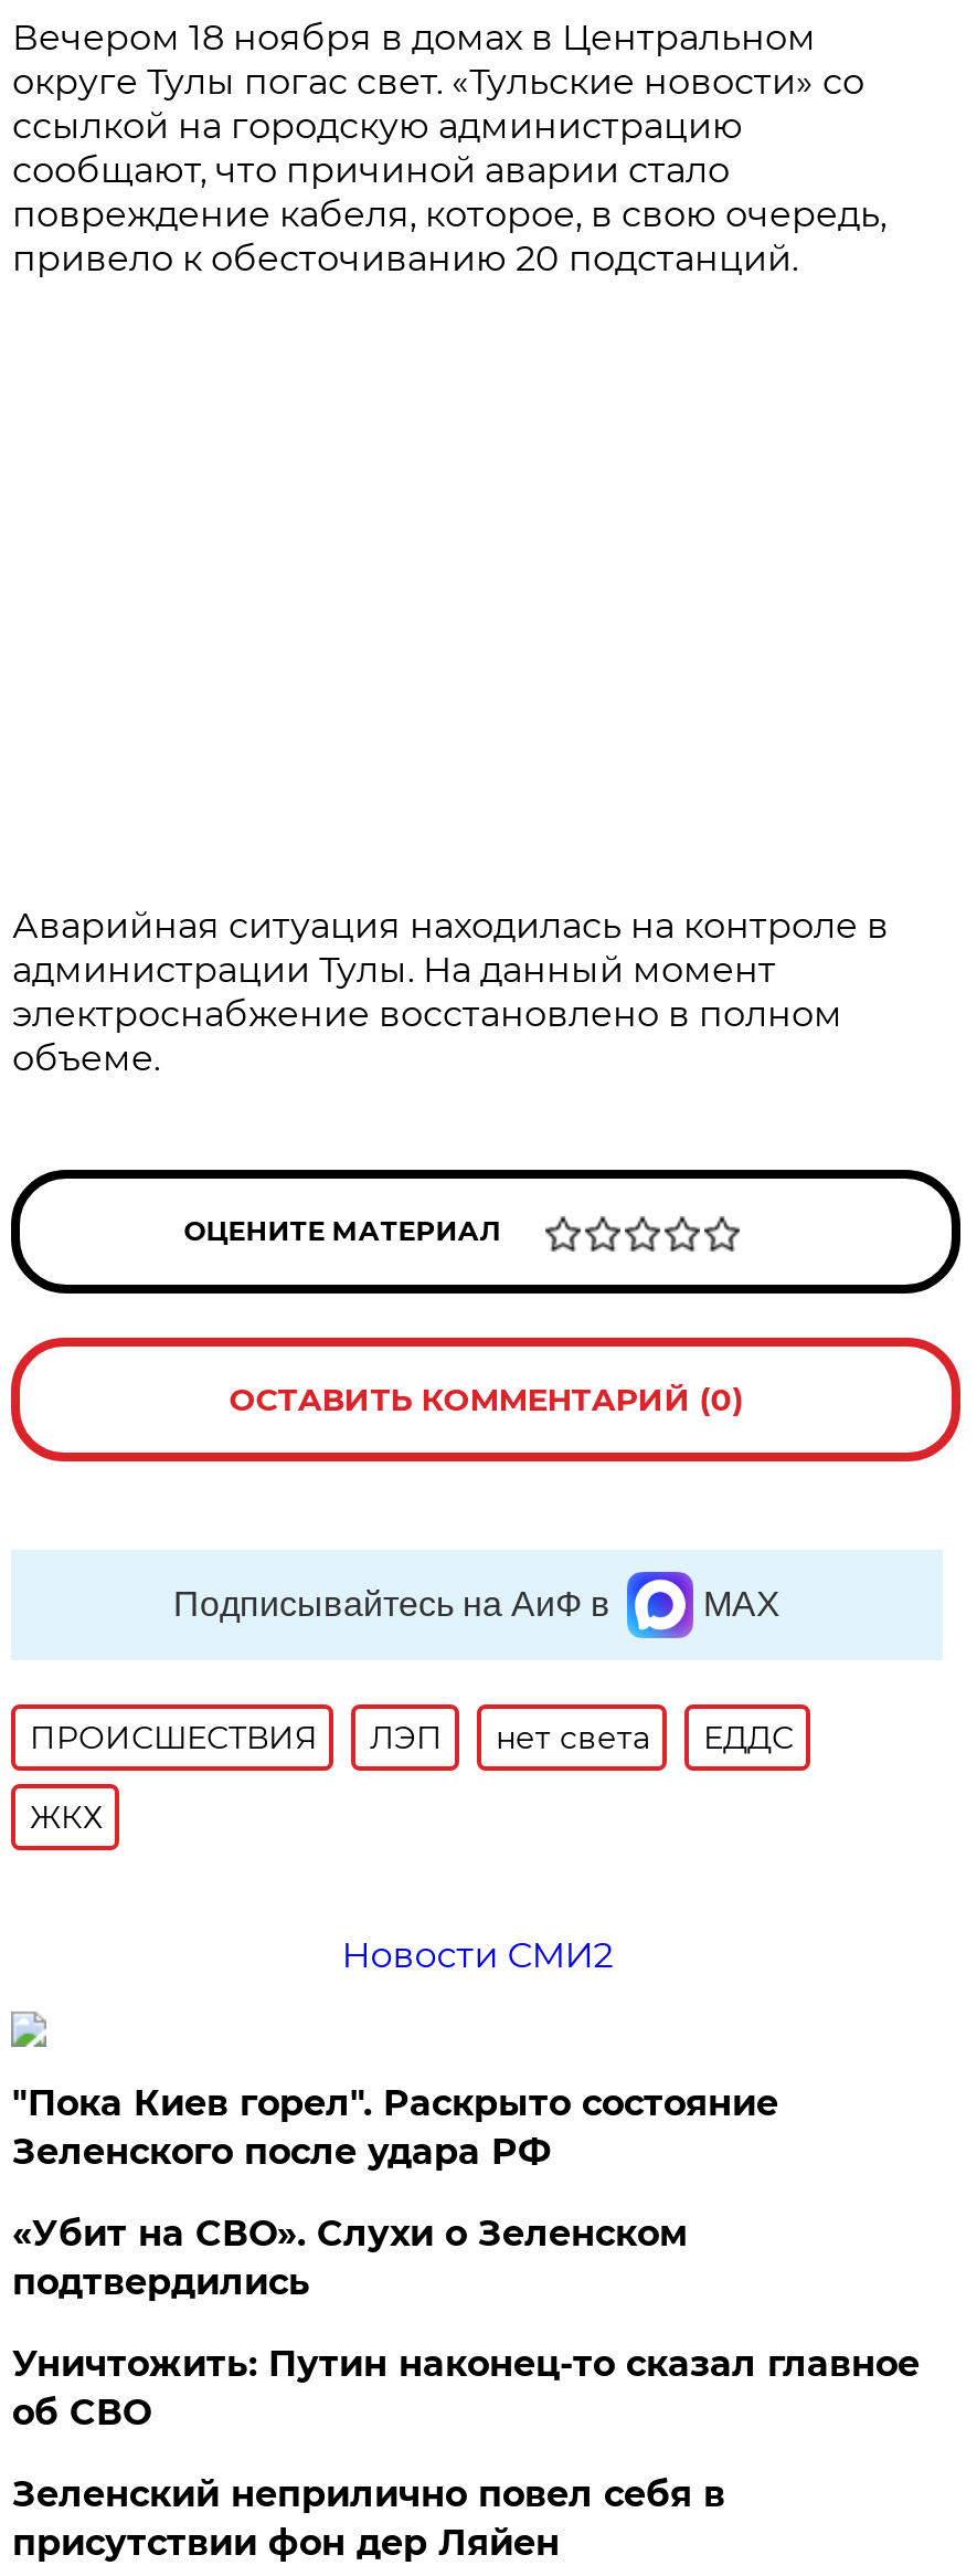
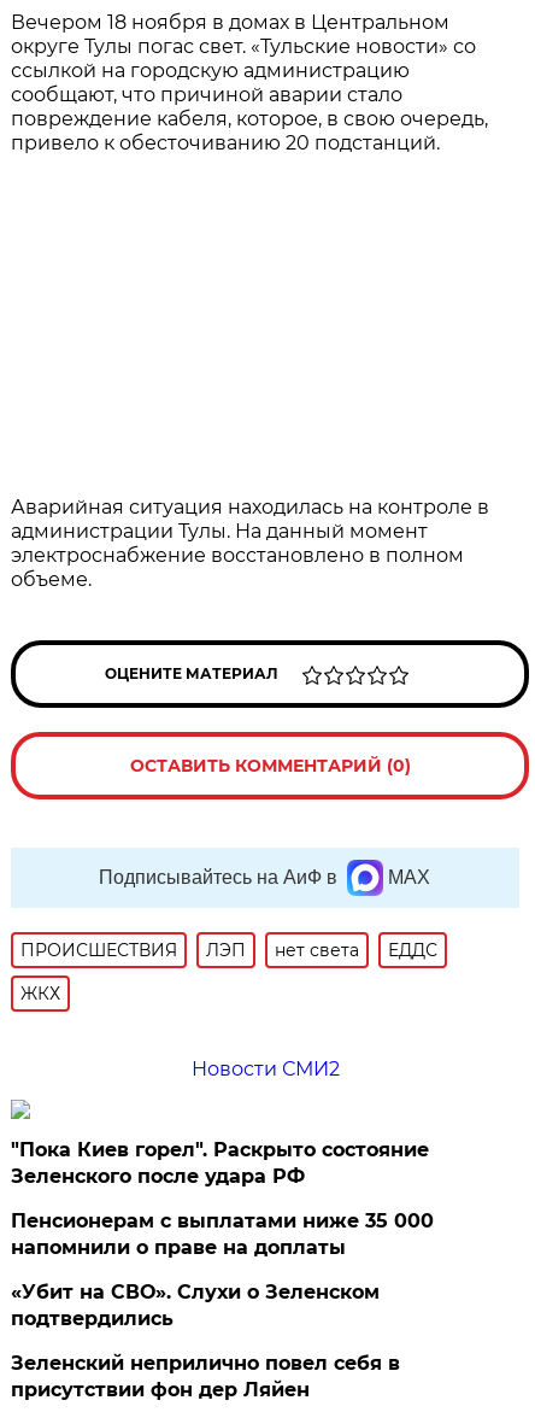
none -> [11,1209,434,1259] Пенсионерам с выплатами ниже 35 000 | напомнили о праве на доплаты
moved [12,2212,688,2302] -> [11,1280,380,1330]: «Убит на СВО». Слухи о Зеленском | подтвердились
[12,2342,919,2433] Уничтожить: Путин наконец-то сказал главное | об СВО -> none

